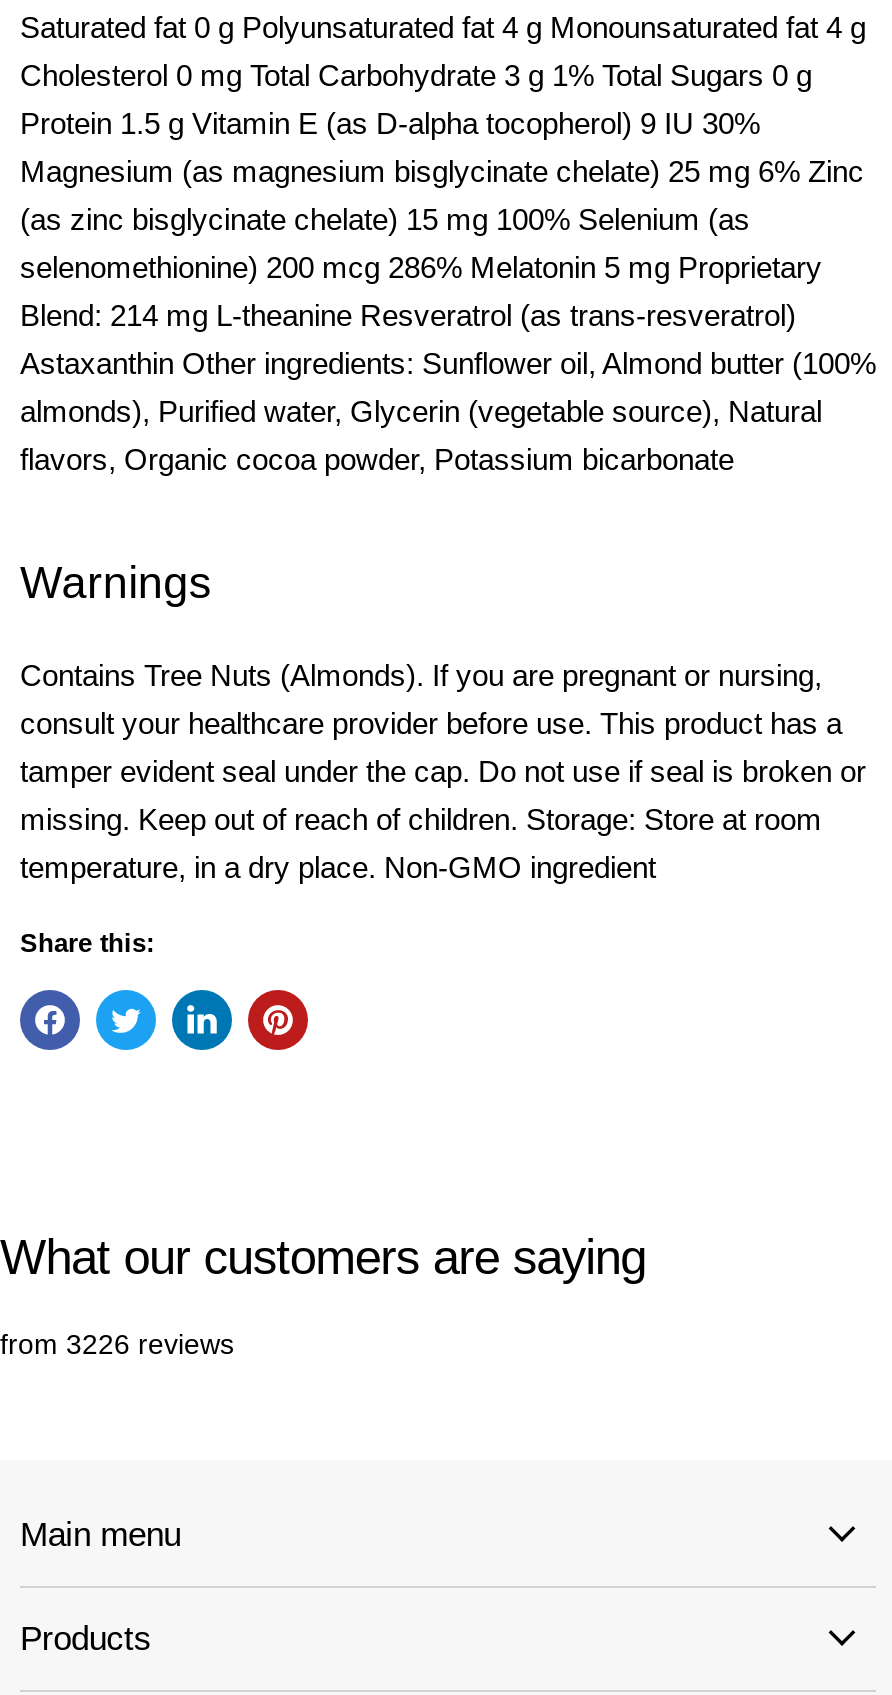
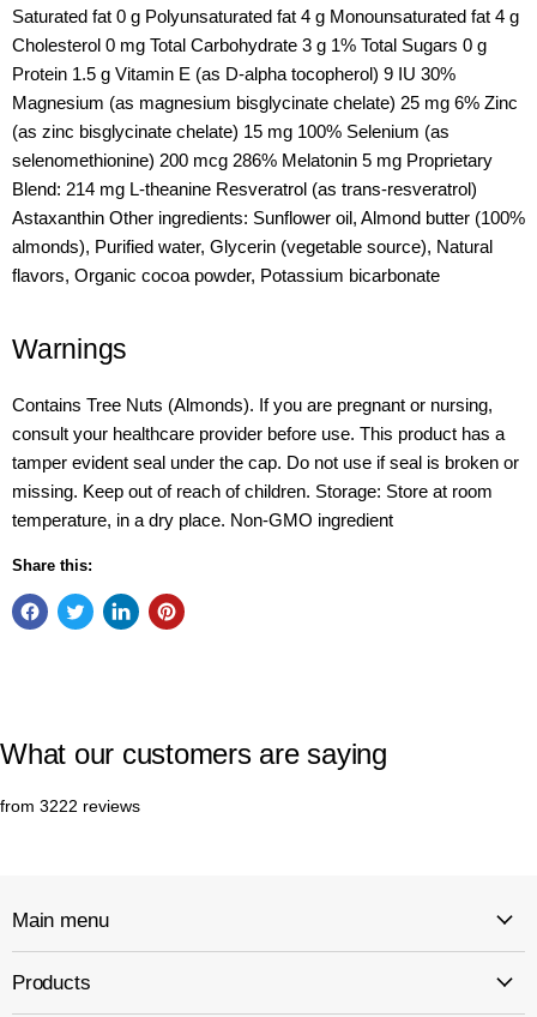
[0,1327,234,1359] from 3226 reviews -> [0,796,140,815] from 3222 reviews

